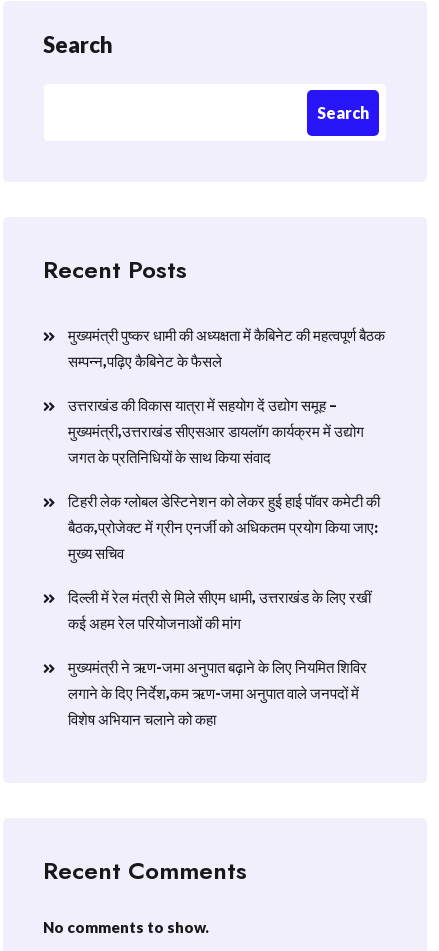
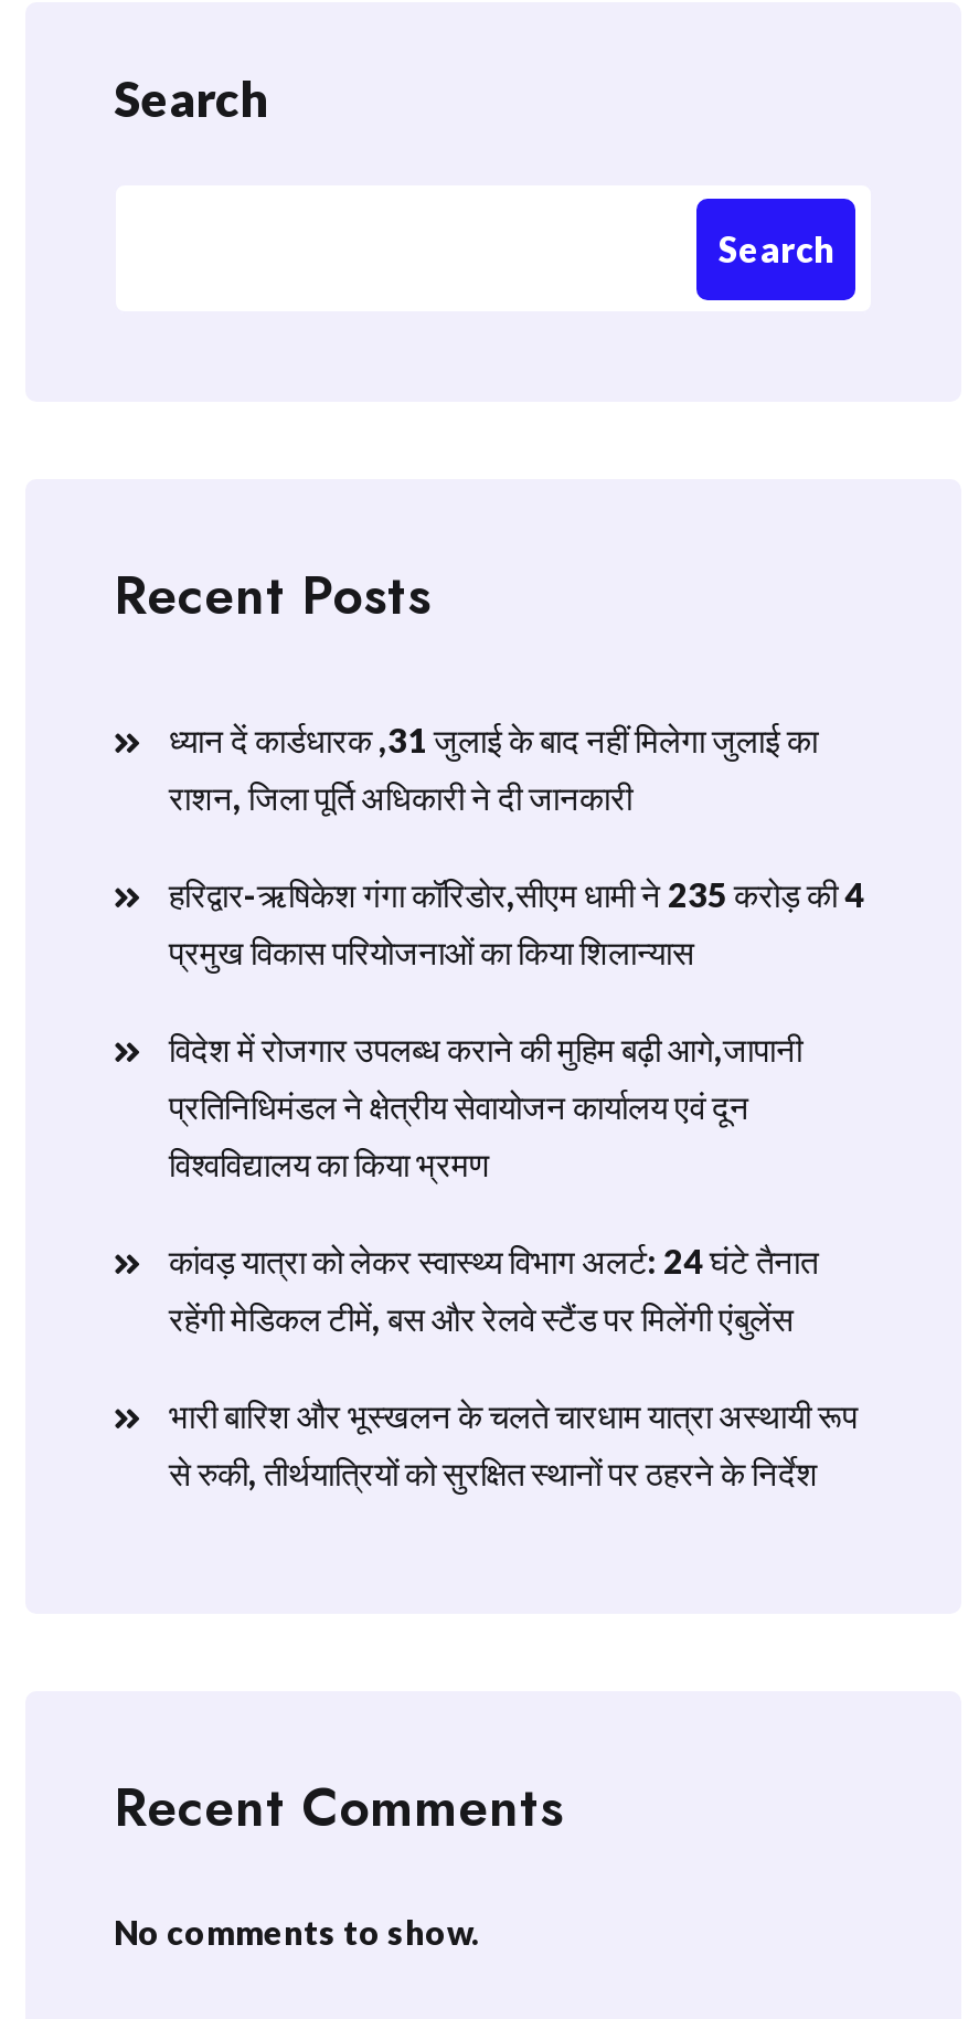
[68,326,385,370] मुख्यमंत्री पुष्कर धामी की अध्यक्षता में कैबिनेट की महत्वपूर्ण बैठक | सम्पन्न,पढ़िए कैबिनेट के फैसले -> [169,720,818,817] ध्यान दें कार्डधारक ,31 जुलाई के बाद नहीं मिलेगा जुलाई का | राशन, जिला पूर्ति अधिकारी ने दी जानकारी
[68,396,364,466] उत्तराखंड की विकास यात्रा में सहयोग दें उद्योग समूह – | मुख्यमंत्री,उत्तराखंड सीएसआर डायलॉग कार्यक्रम में उद्योग | जगत के प्रतिनिधियों के साथ किया संवाद -> [169,874,864,971] हरिद्वार-ऋषिकेश गंगा कॉरिडोर,सीएम धामी ने 235 करोड़ की 4 | प्रमुख विकास परियोजनाओं का किया शिलान्यास
[68,492,380,562] टिहरी लेक ग्लोबल डेस्टिनेशन को लेकर हुई हाई पॉवर कमेटी की | बैठक,प्रोजेक्ट में ग्रीन एनर्जी को अधिकतम प्रयोग किया जाए: | मुख्य सचिव -> [169,1029,802,1183] विदेश में रोजगार उपलब्ध कराने की मुहिम बढ़ी आगे,जापानी | प्रतिनिधिमंडल ने क्षेत्रीय सेवायोजन कार्यालय एवं दून | विश्वविद्यालय का किया भ्रमण
[68,588,371,632] दिल्ली में रेल मंत्री से मिले सीएम धामी, उत्तराखंड के लिए रखीं | कई अहम रेल परियोजनाओं की मांग -> [169,1241,818,1338] कांवड़ यात्रा को लेकर स्वास्थ्य विभाग अलर्ट: 24 घंटे तैनात | रहेंगी मेडिकल टीमें, बस और रेलवे स्टैंड पर मिलेंगी एंबुलेंस
[68,658,367,728] मुख्यमंत्री ने ऋण-जमा अनुपात बढ़ाने के लिए नियमित शिविर | लगाने के दिए निर्देश,कम ऋण-जमा अनुपात वाले जनपदों में | विशेष अभियान चलाने को कहा -> [169,1395,858,1492] भारी बारिश और भूस्खलन के चलते चारधाम यात्रा अस्थायी रूप | से रुकी, तीर्थयात्रियों को सुरक्षित स्थानों पर ठहरने के निर्देश

